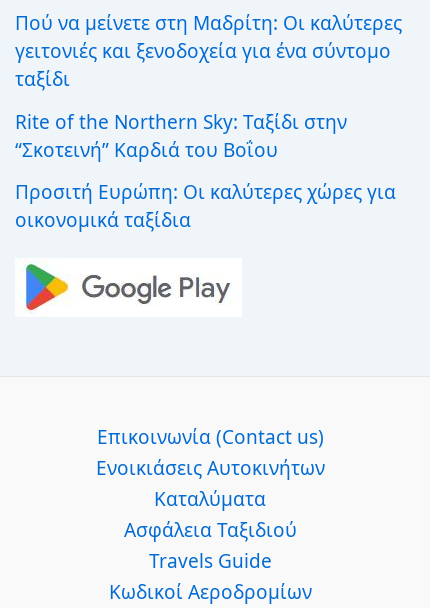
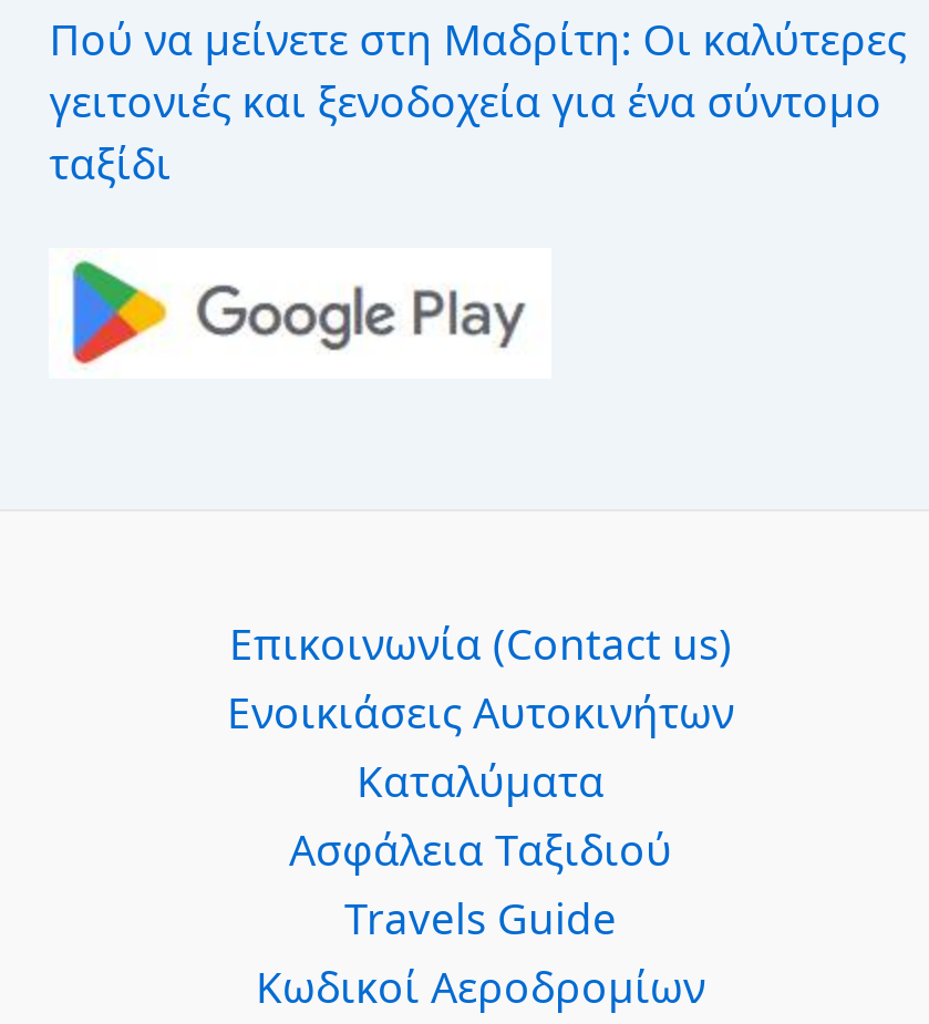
[15,108,396,233] Rite of the Northern Sky: Ταξίδι στην | “Σκοτεινή” Καρδιά του Βοΐου | Προσιτή Ευρώπη: Οι καλύτερες χώρες για | οικονομικά ταξίδια -> none

